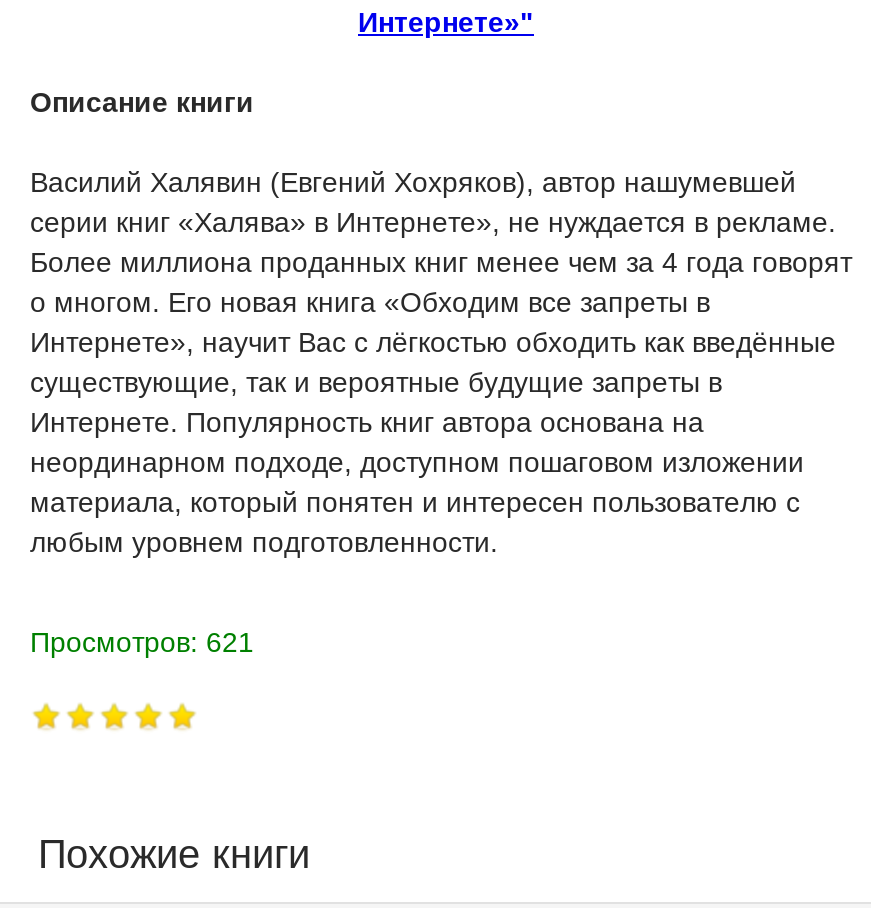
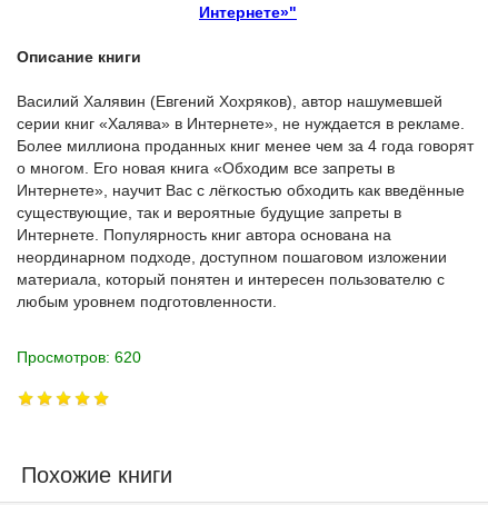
[30,626,254,658] Просмотров: 621 -> [17,348,141,366] Просмотров: 620

